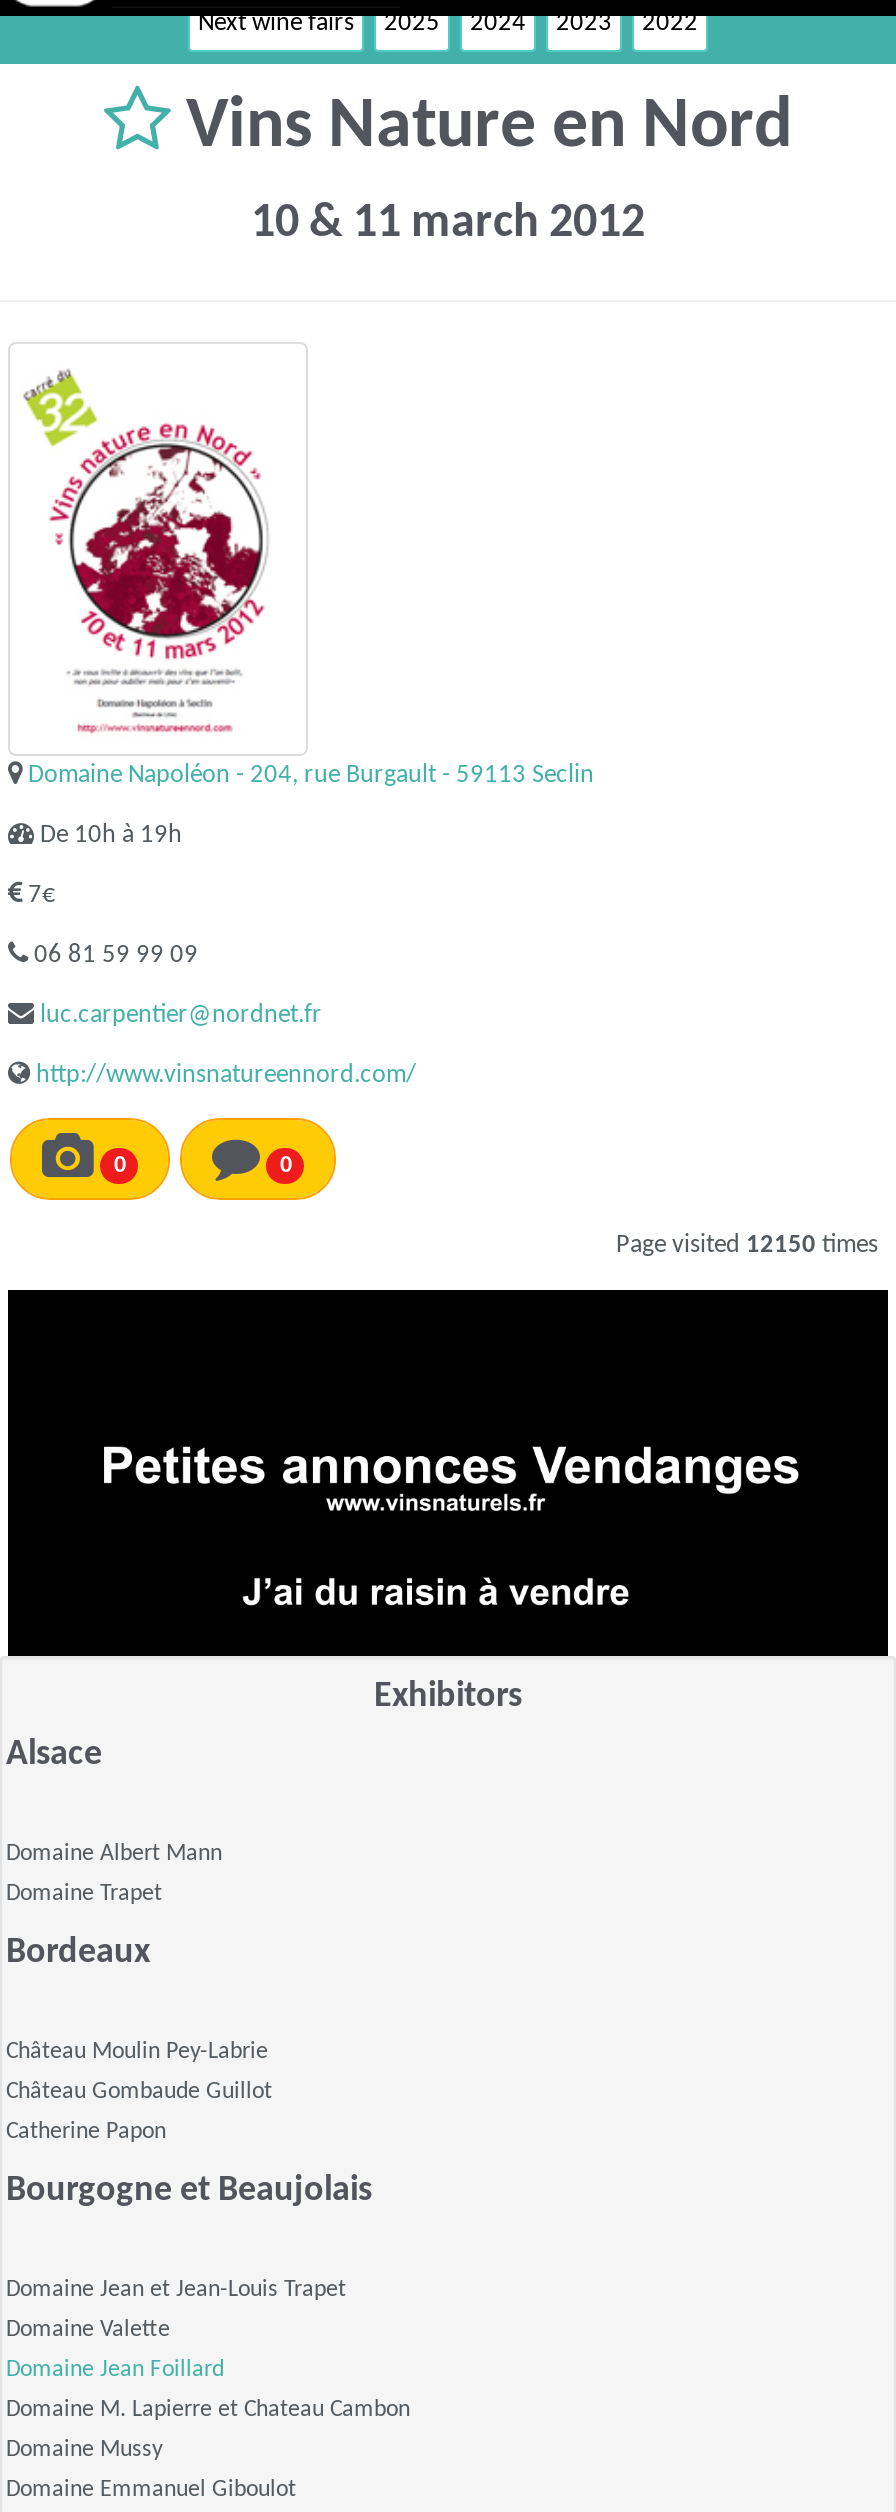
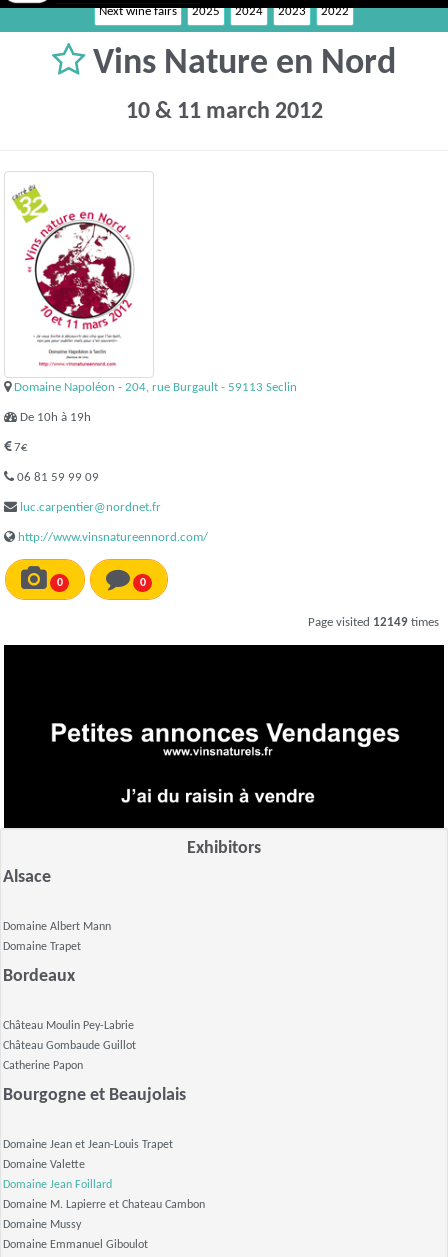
[616,1232,878,1258] Page visited 12150 times -> [308,616,439,629] Page visited 12149 times

